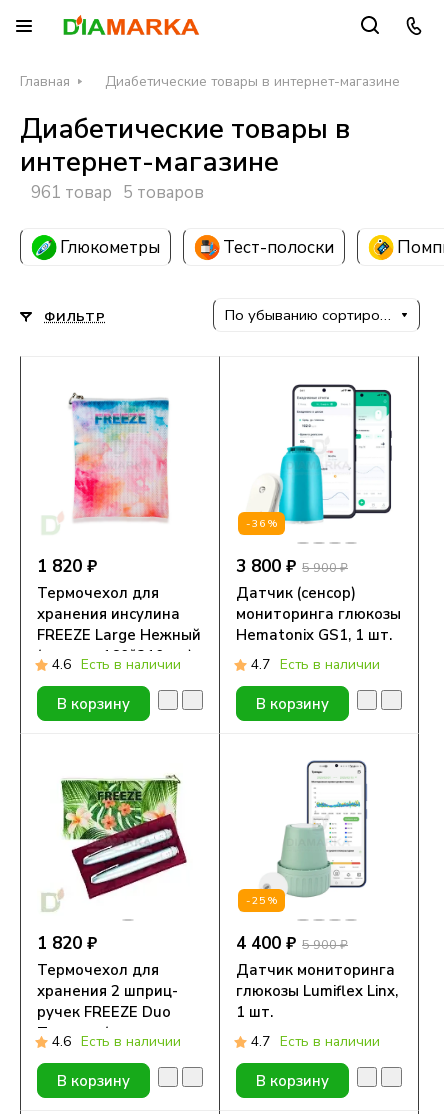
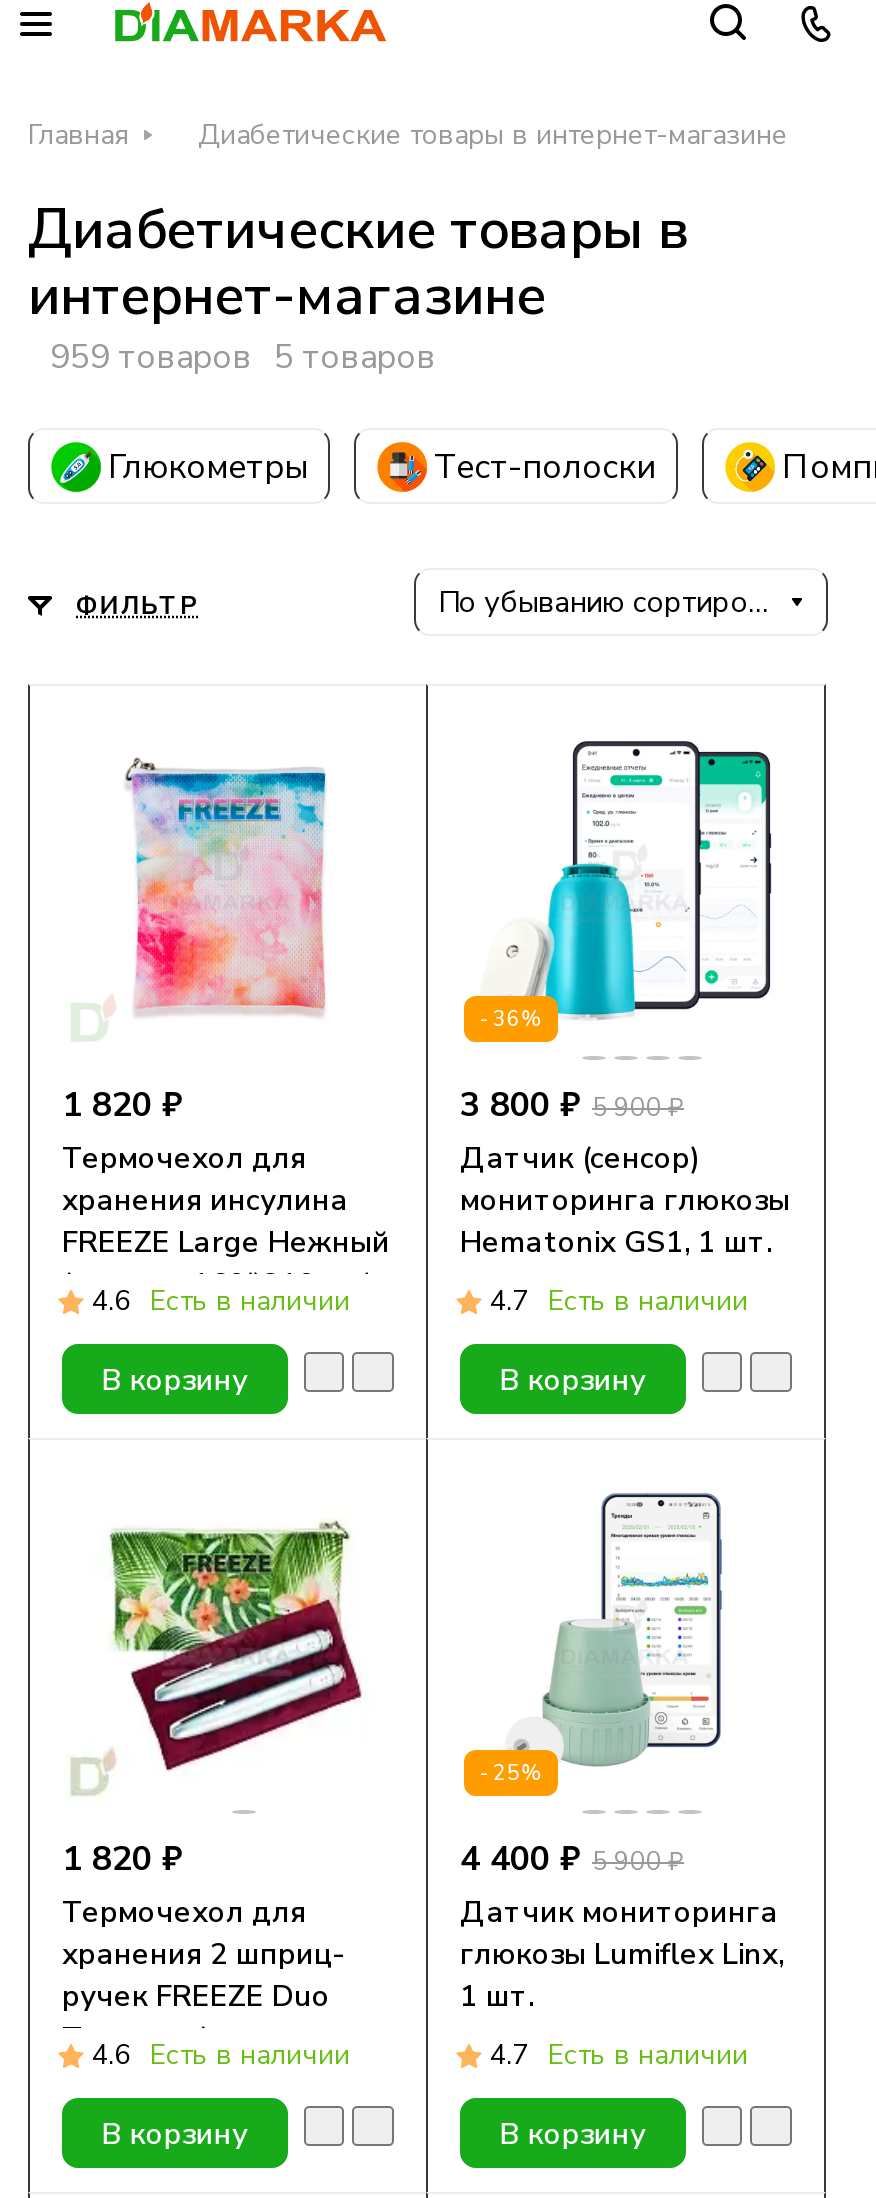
[31,181,204,204] 961 товар 5 товаров -> [50,335,436,381] 959 товаров 5 товаров

